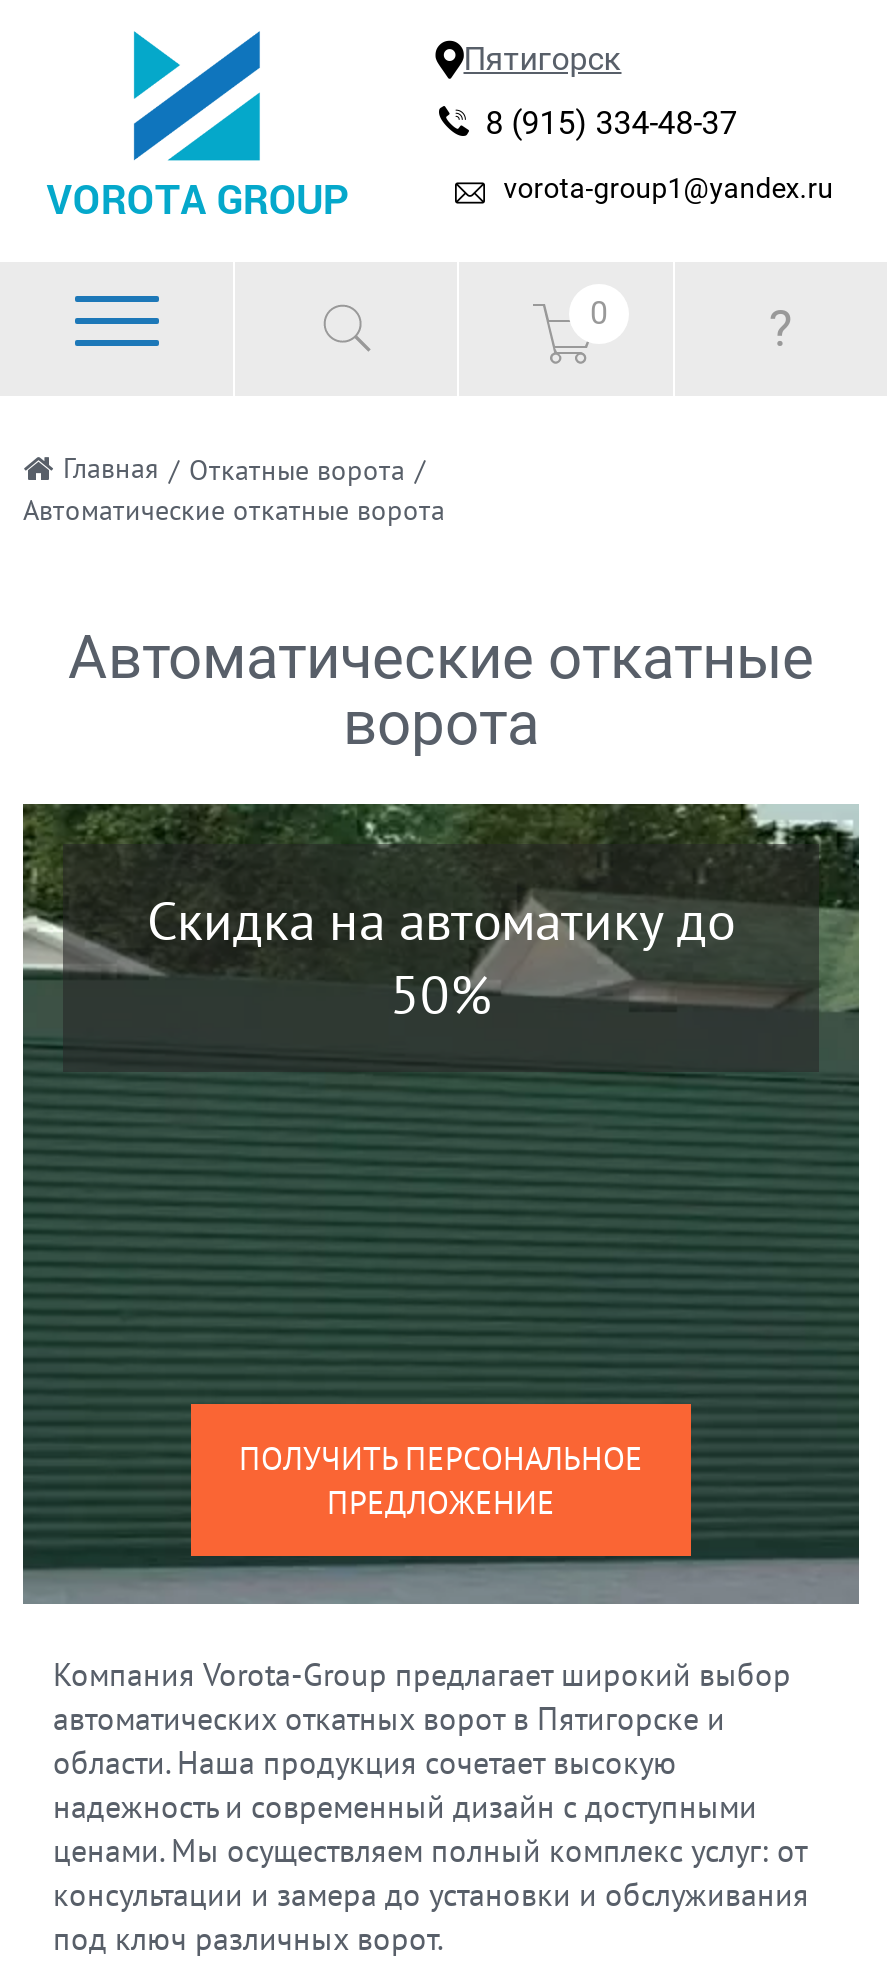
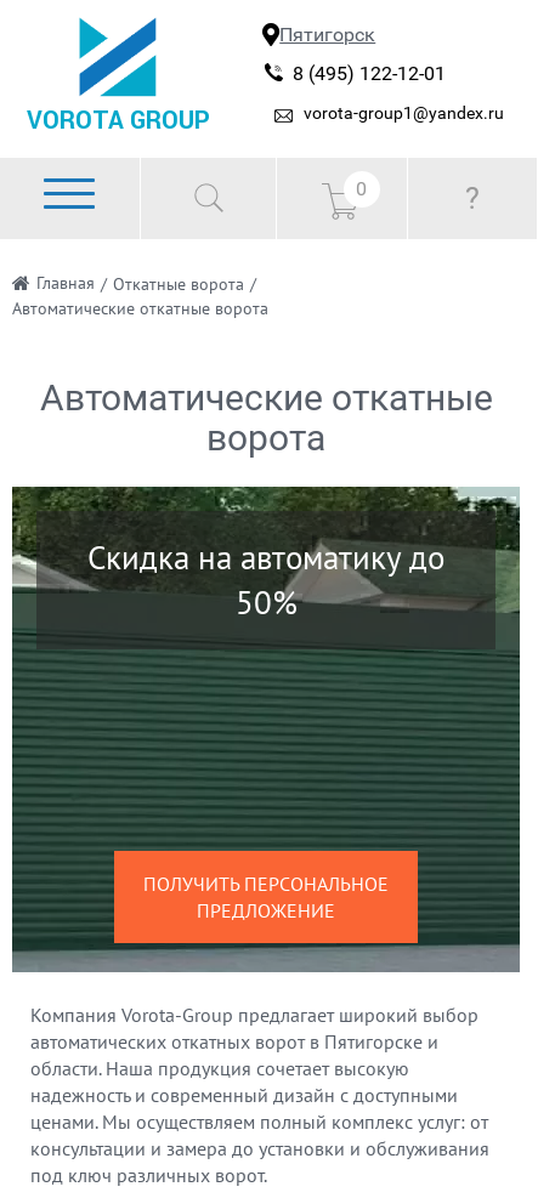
[485,104,737,142] 8 (915) 334-48-37 -> [293,62,446,85] 8 (495) 122-12-01

